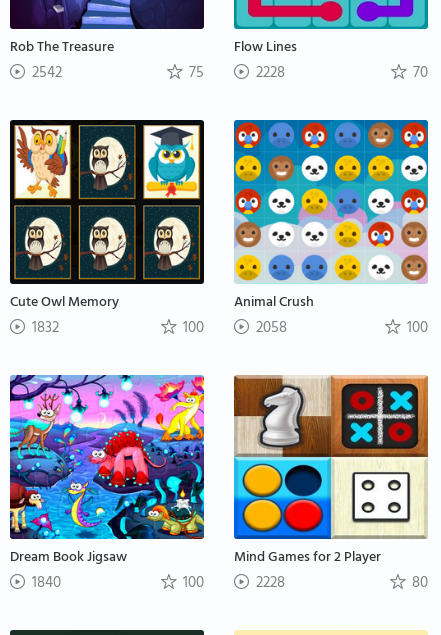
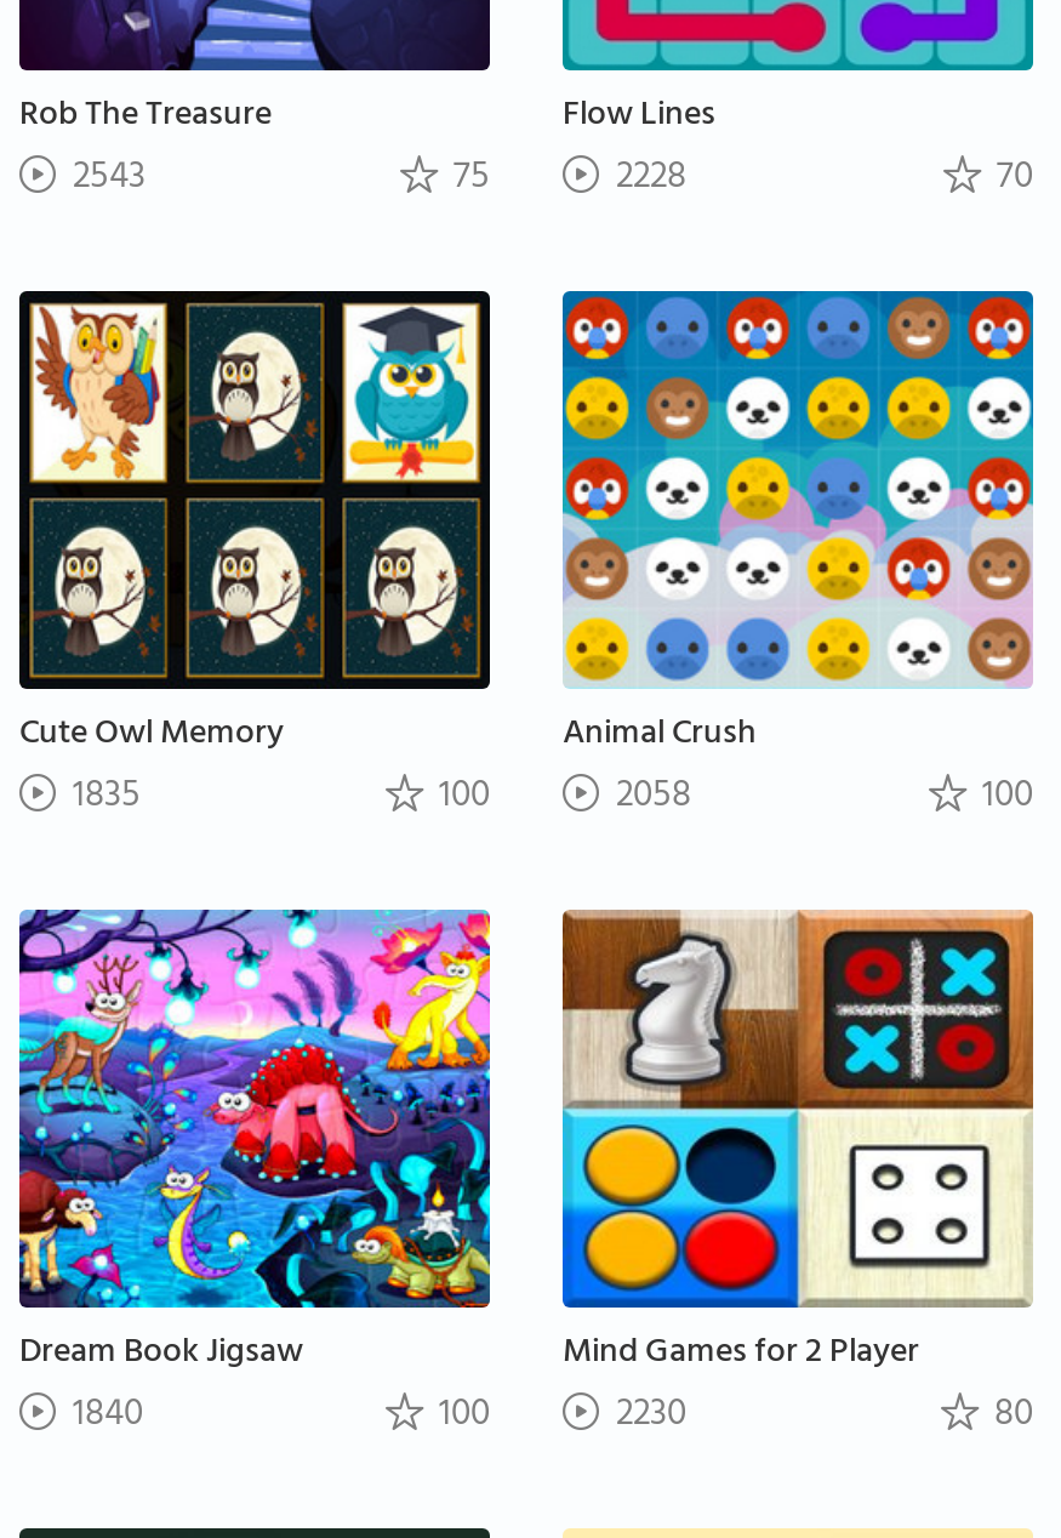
[28,60,62,89] 2542 -> [63,145,146,215] 2543
[28,315,59,344] 1832 -> [63,764,141,835] 1835
[179,570,285,599] 100 2228 -> [429,1384,686,1454] 100 2230

